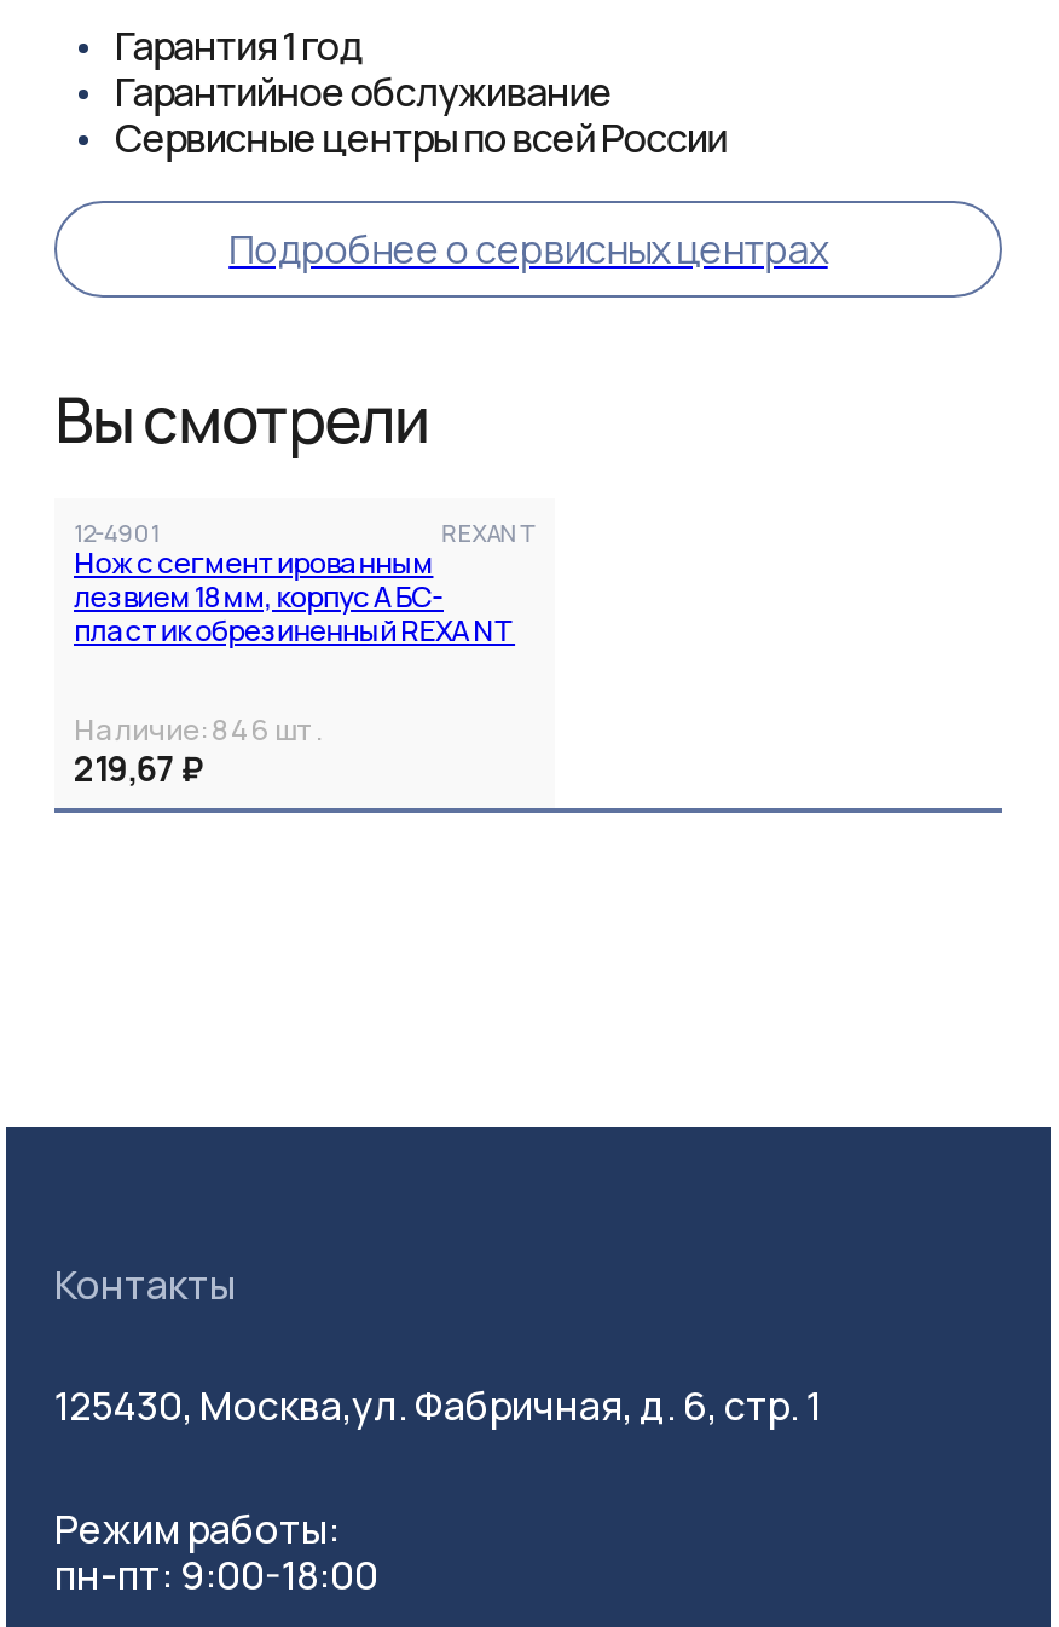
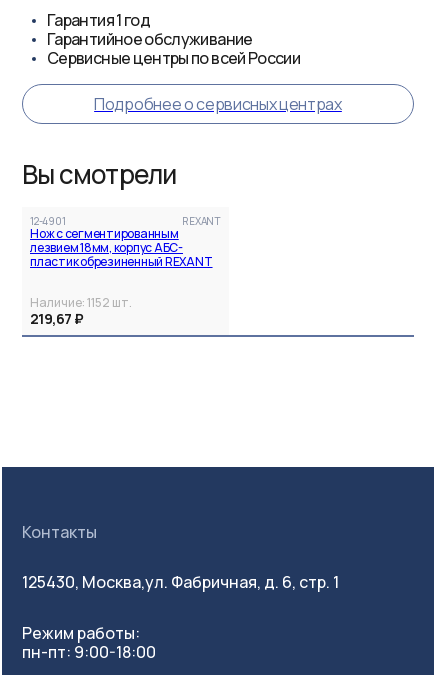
[74,710,323,751] Наличие: 846 шт. -> [30,294,132,311] Наличие: 1152 шт.

